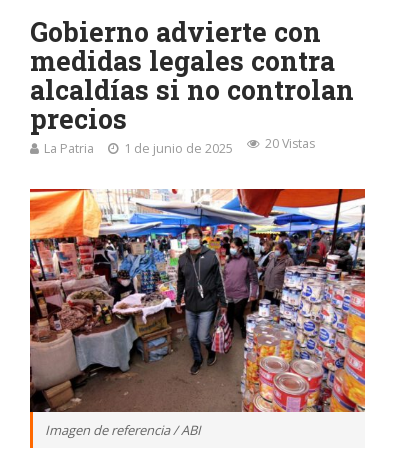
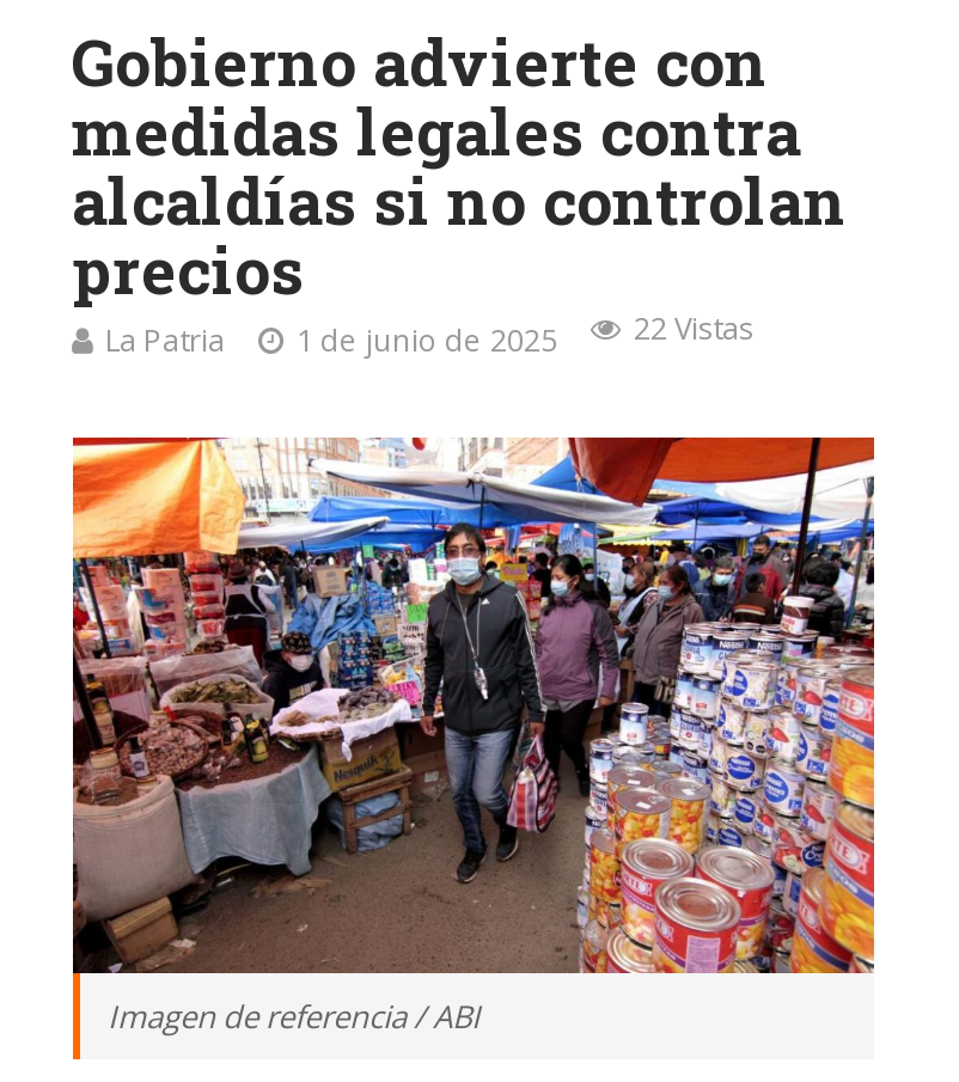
[43,135,314,157] La Patria 1 de junio de 2025 20 Vistas -> [105,308,753,361] La Patria 1 de junio de 2025 22 Vistas

